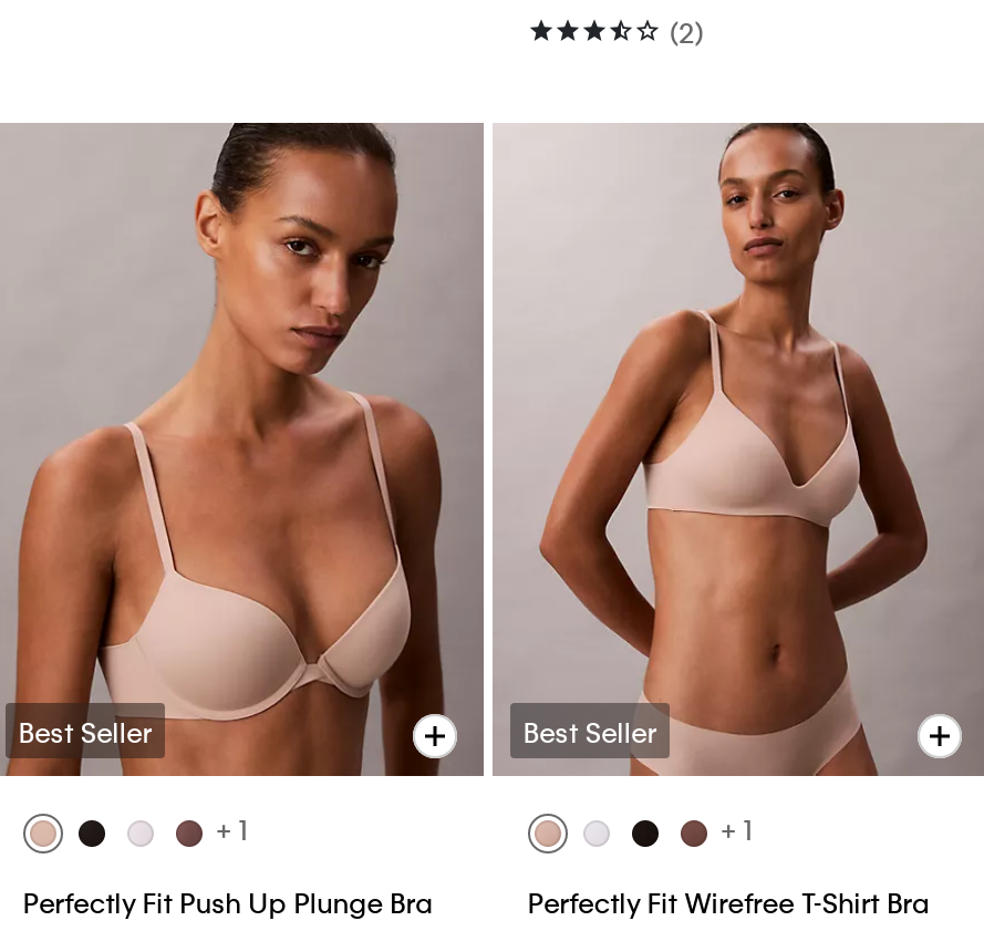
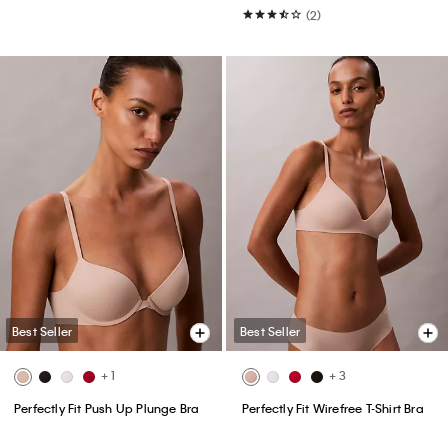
[721,812,753,847] + 1 -> [329,367,347,383] + 3

